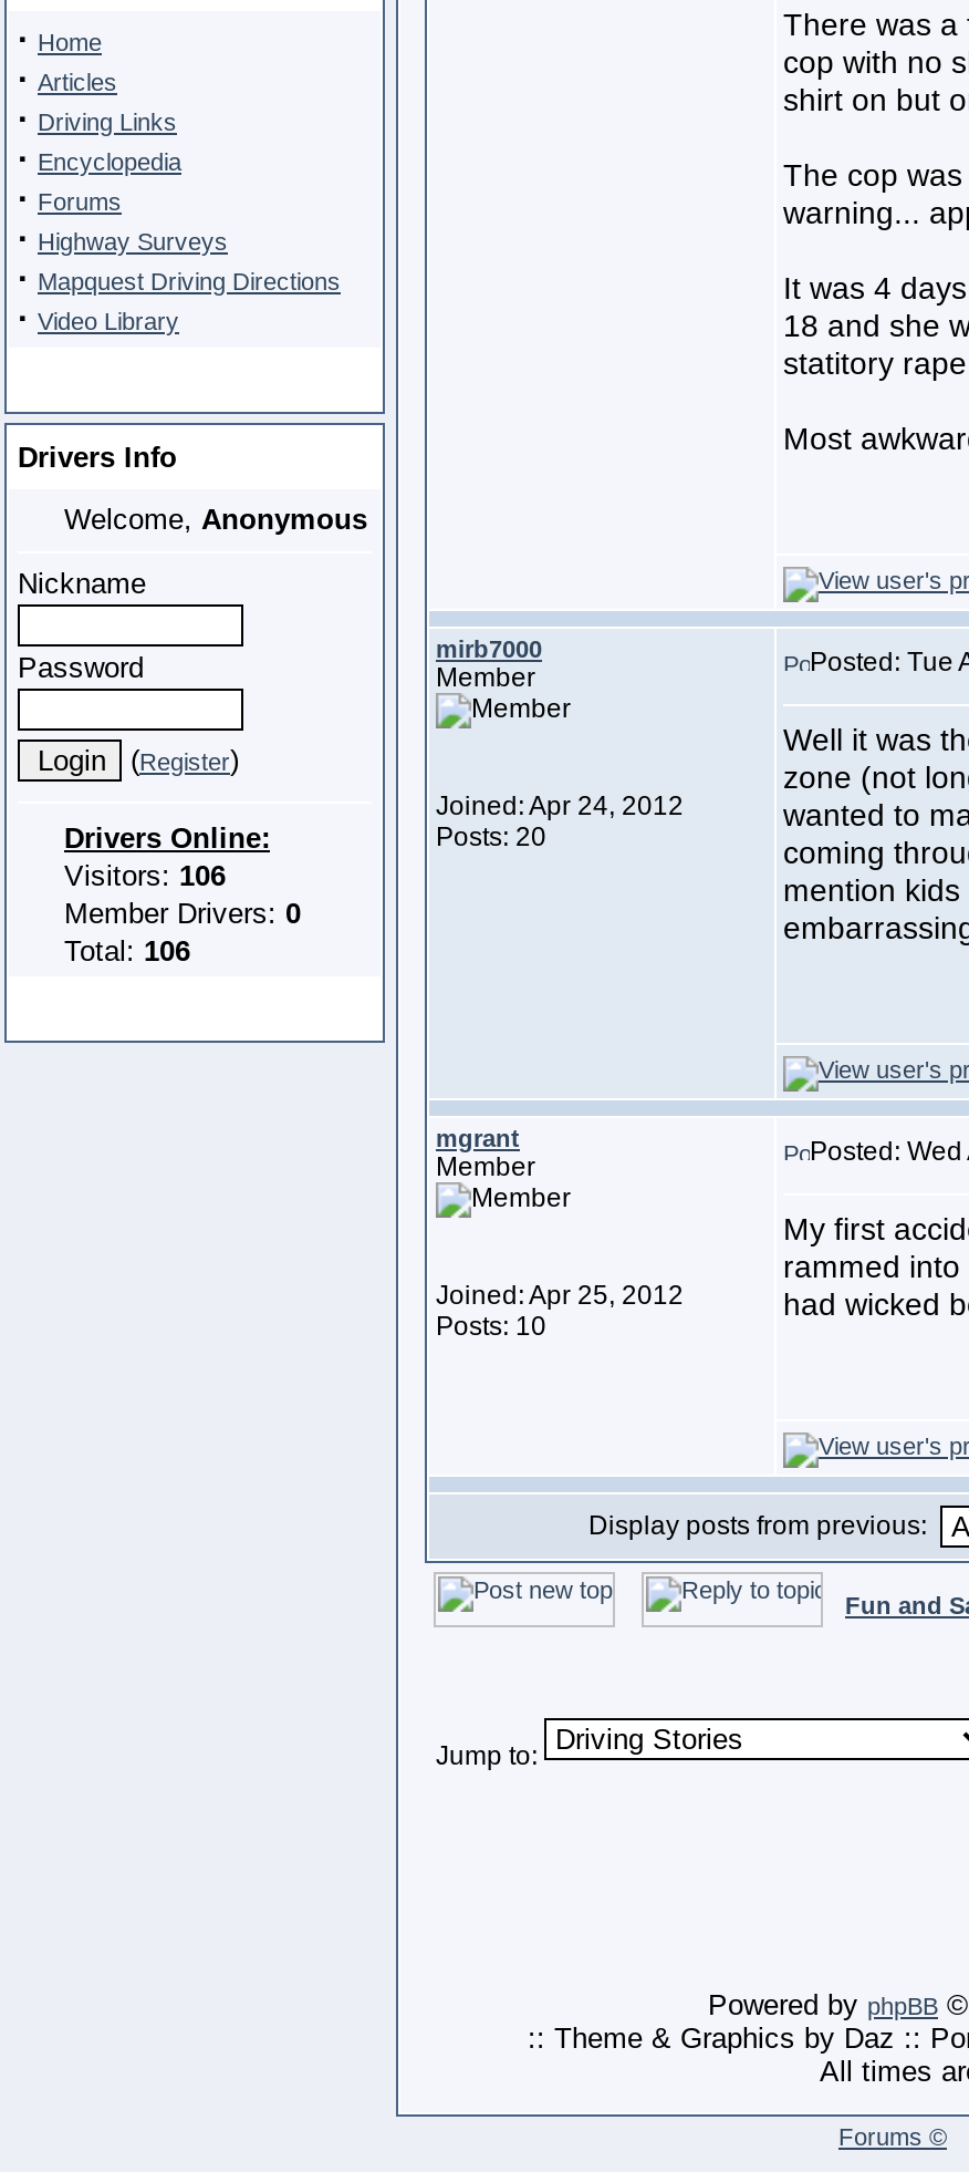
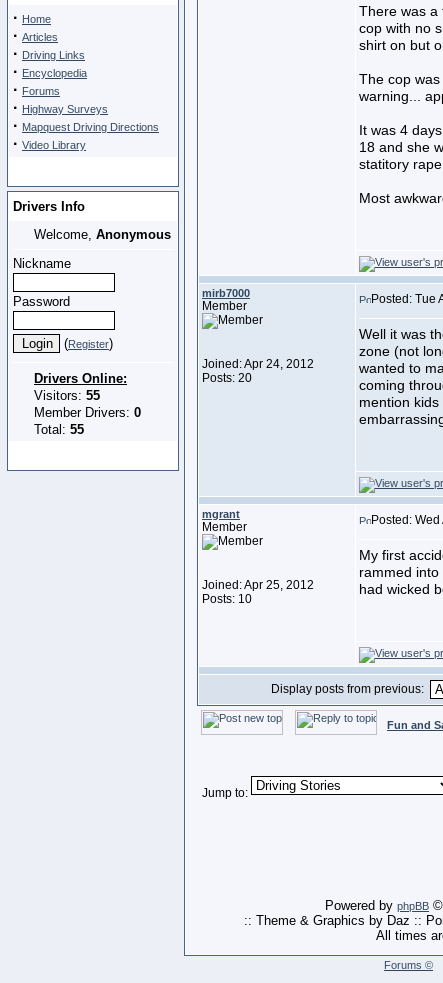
[55,859,226,892] Visitors: 106 -> [30,388,100,403] Visitors: 55
[55,934,190,968] Total: 106 -> [30,422,84,437] Total: 55

